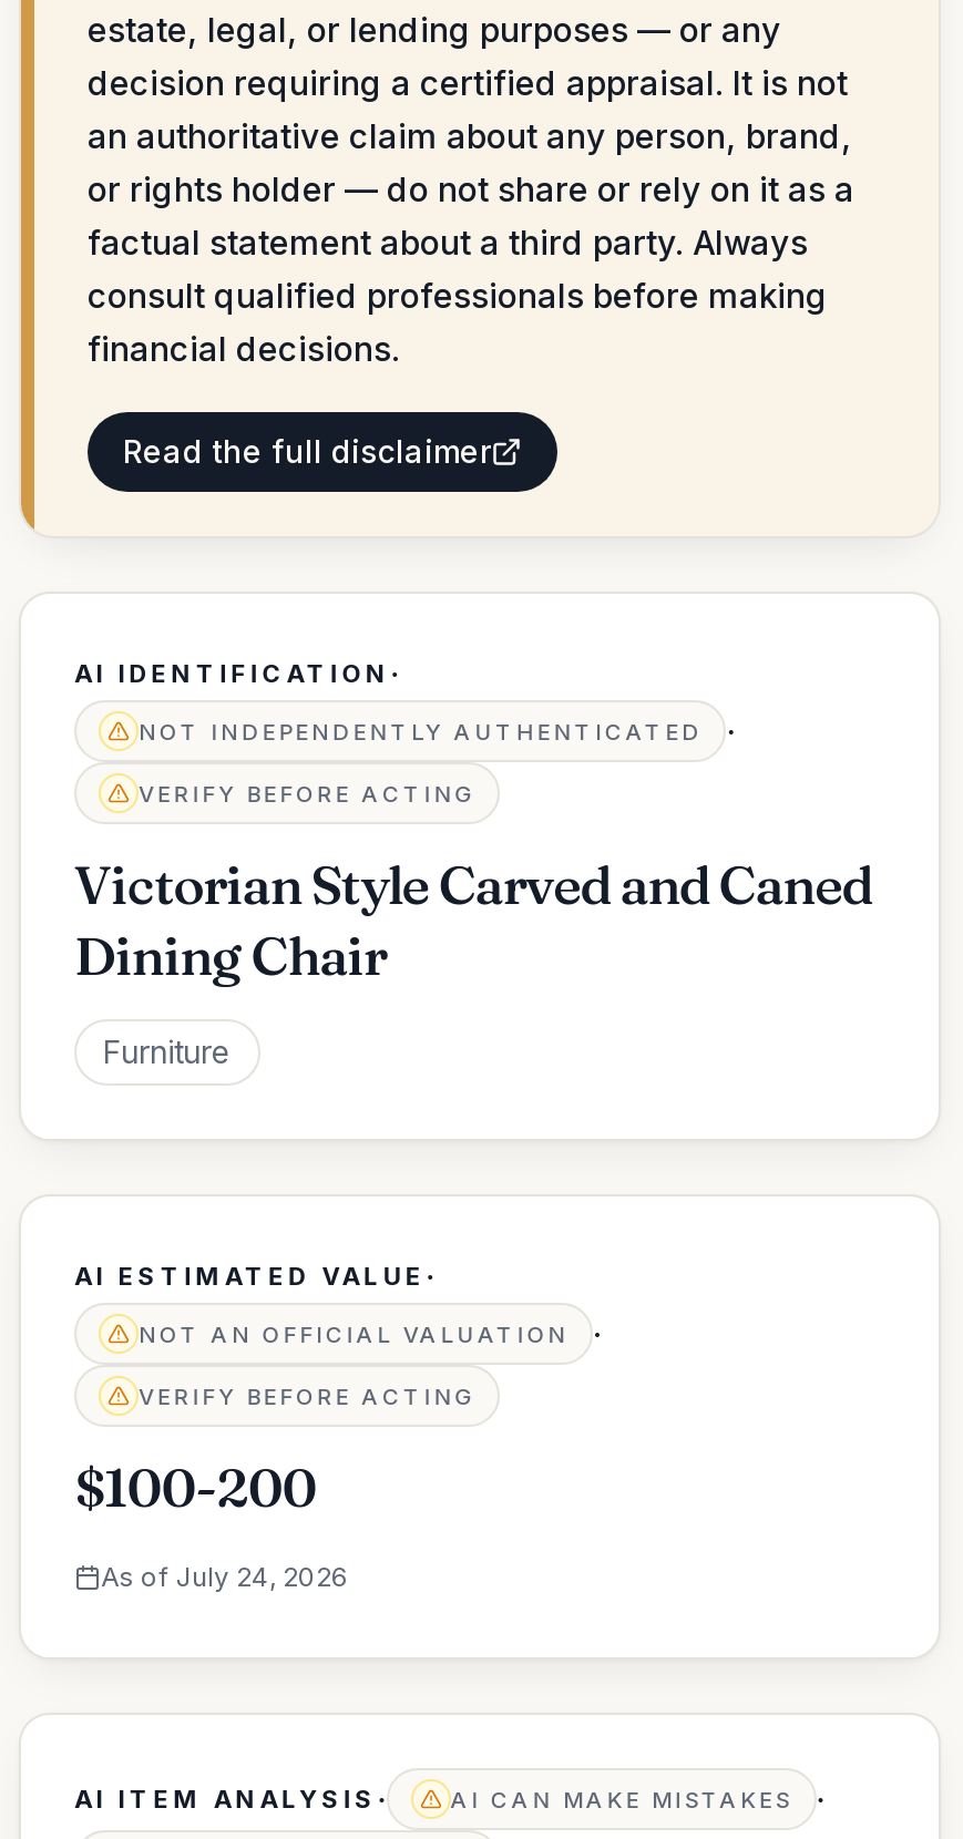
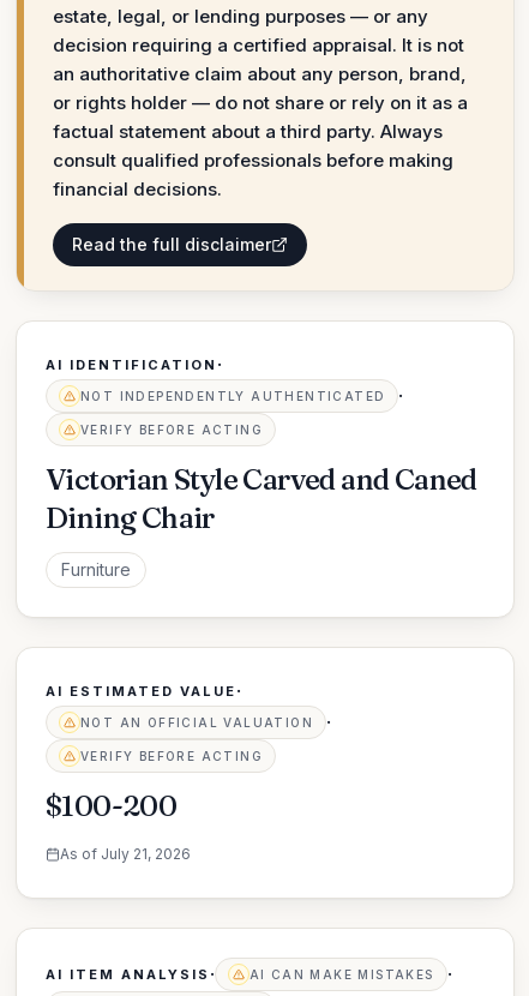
[101,1560,349,1593] As of July 24, 2026 -> [60,845,191,863] As of July 21, 2026

